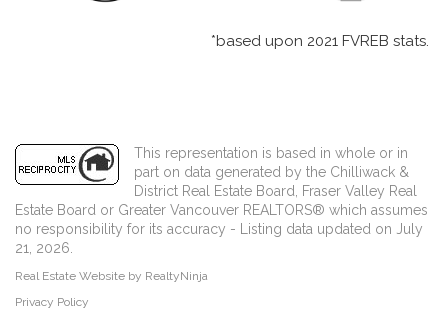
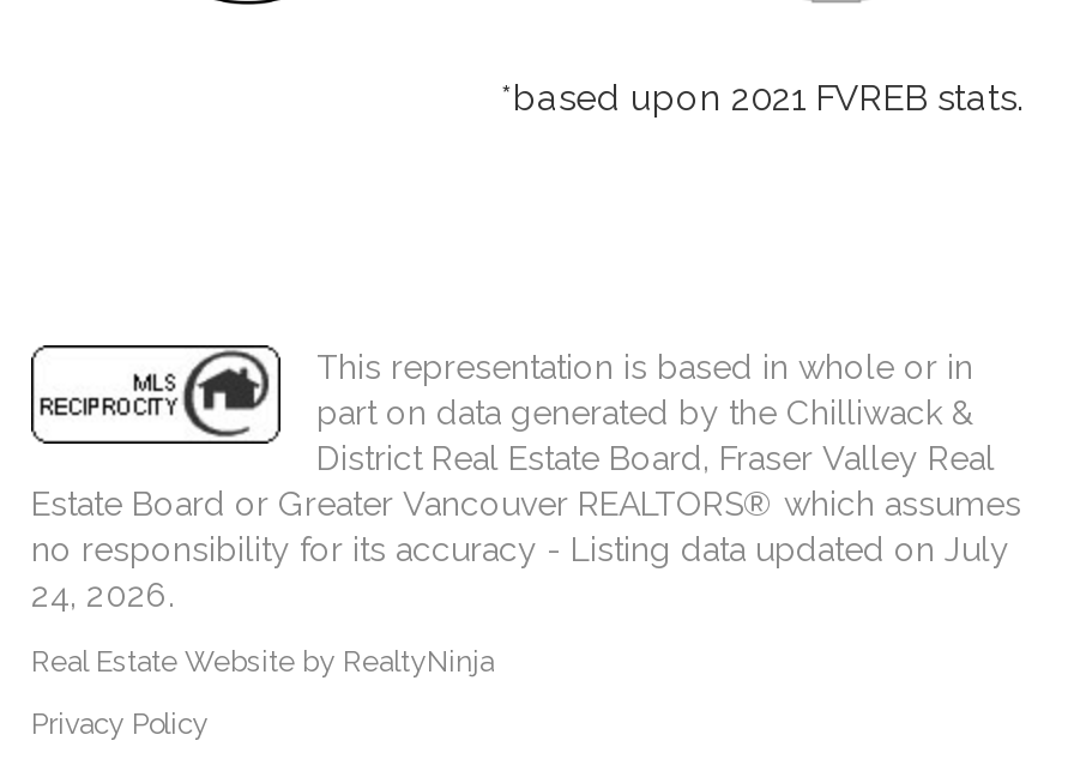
[15,240,73,256] 21, 2026. -> [31,576,175,614] 24, 2026.

